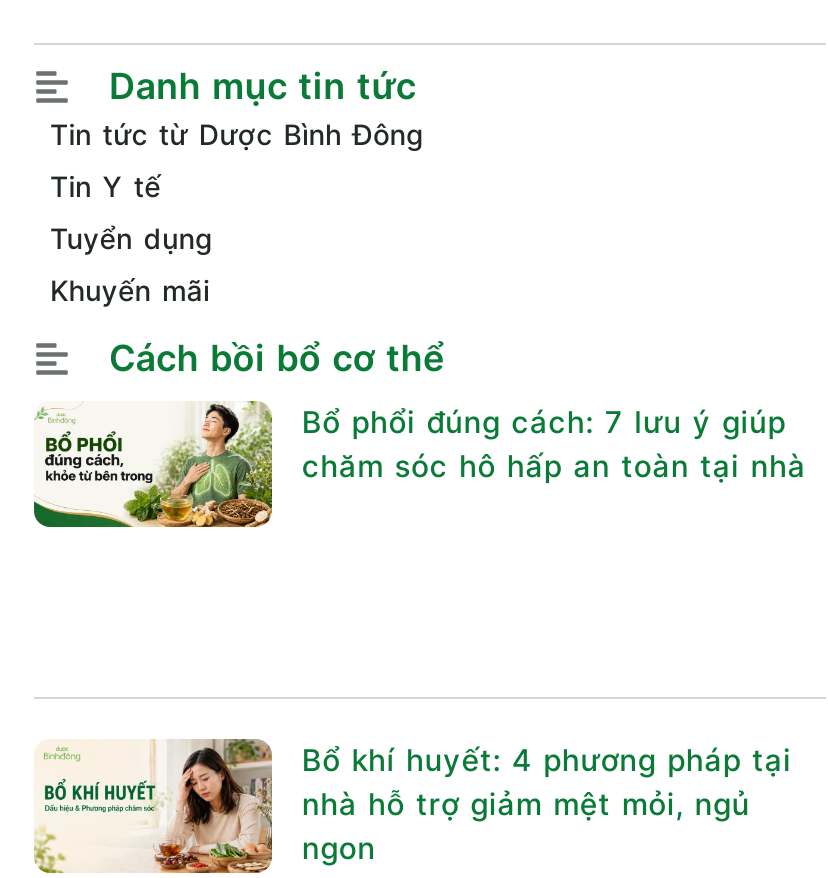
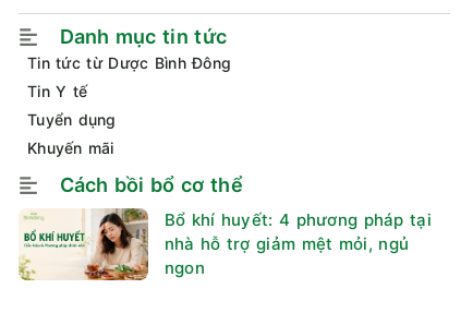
[32,399,806,529] [image] | Bổ phổi đúng cách: 7 lưu ý giúp | chăm sóc hô hấp an toàn tại nhà -> none

